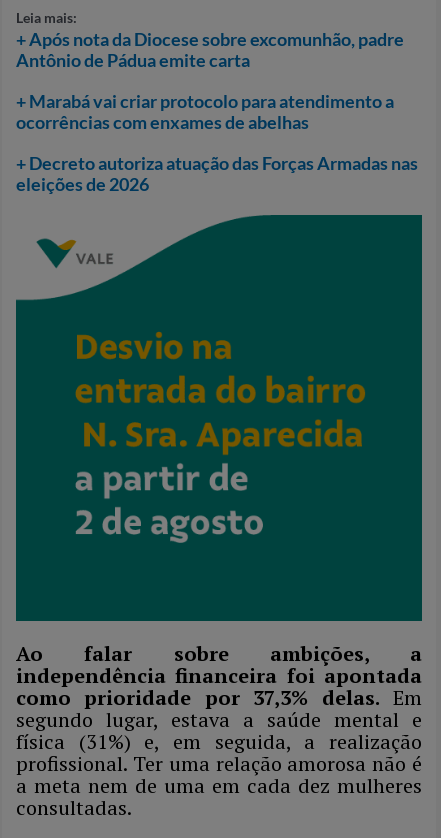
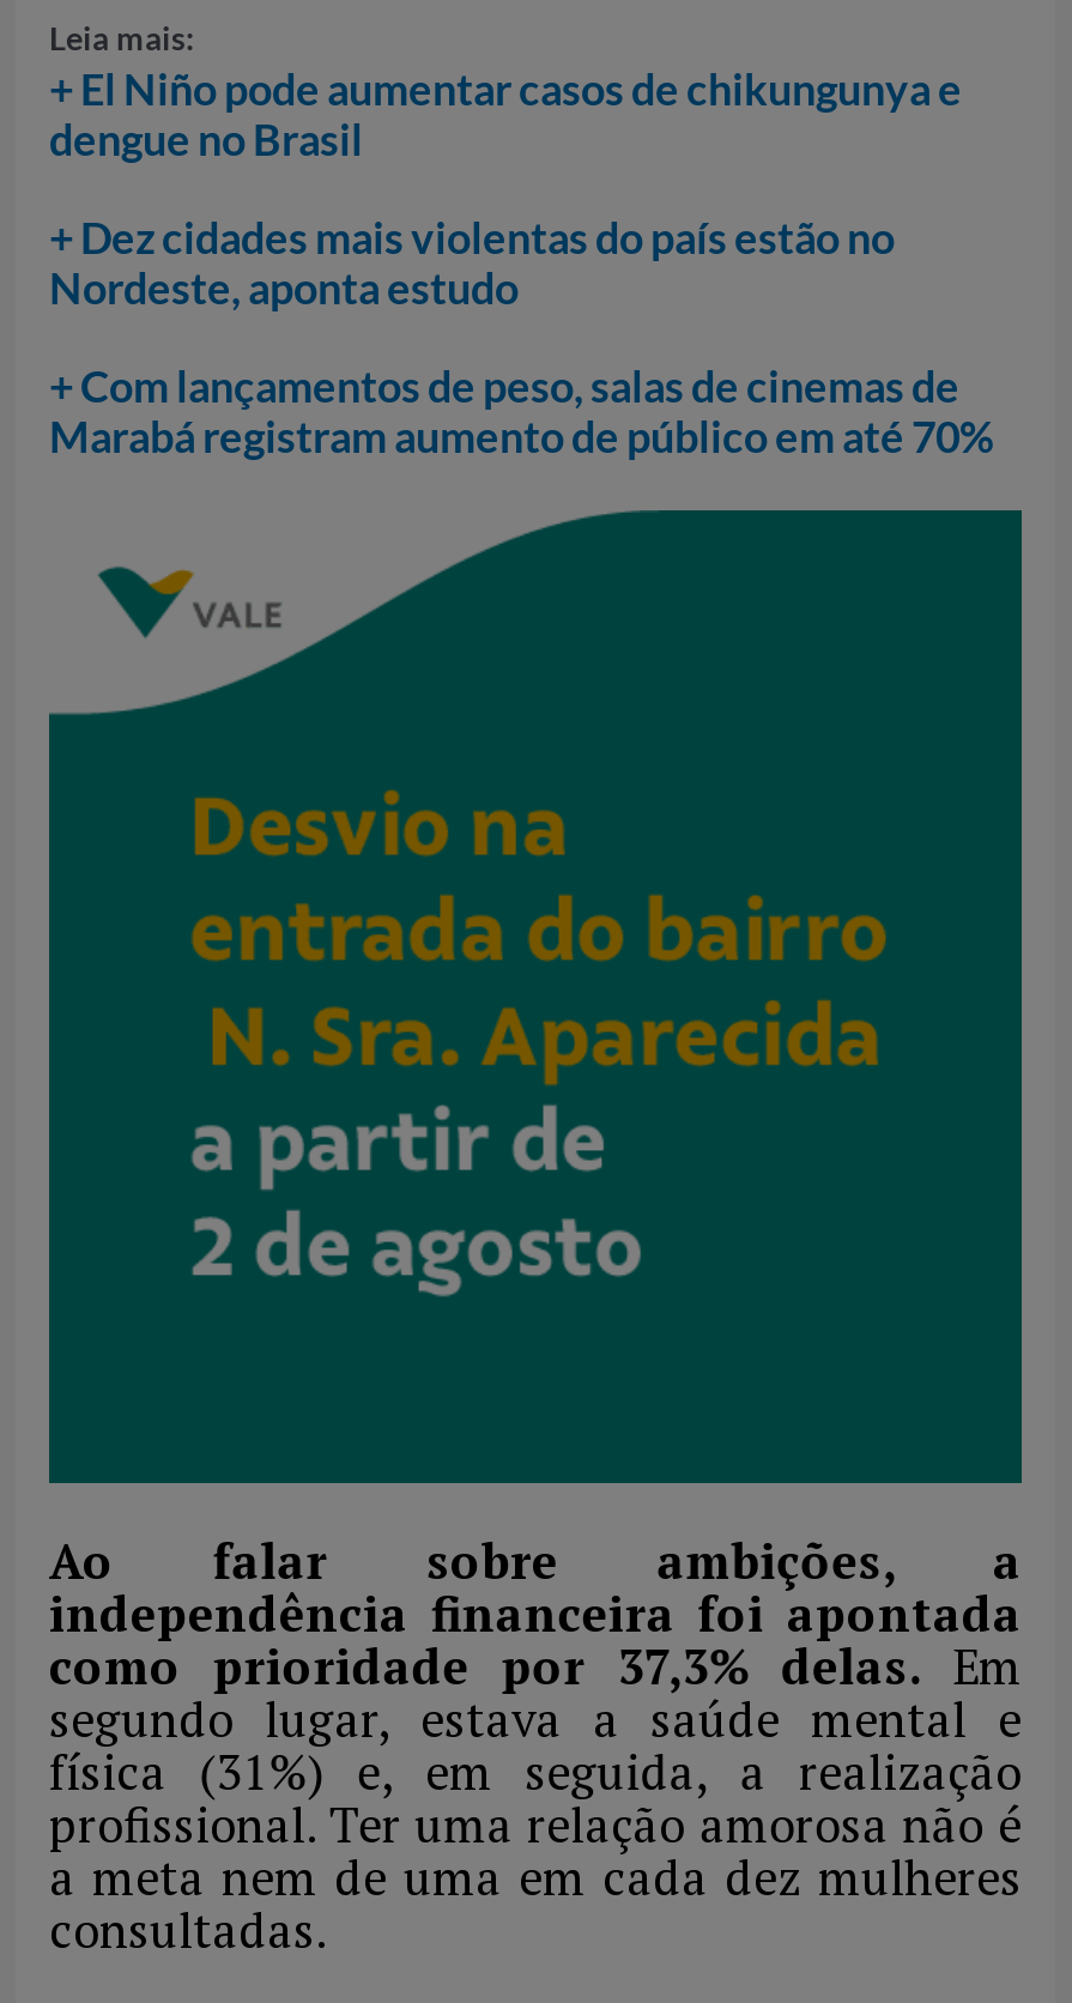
[16,28,404,71] + Após nota da Diocese sobre excomunhão, padre | Antônio de Pádua emite carta -> [49,62,962,165] + El Niño pode aumentar casos de chikungunya e | dengue no Brasil
[16,90,394,133] + Marabá vai criar protocolo para atendimento a | ocorrências com enxames de abelhas -> [49,211,895,314] + Dez cidades mais violentas do país estão no | Nordeste, aponta estudo
[16,152,418,195] + Decreto autoriza atuação das Forças Armadas nas | eleições de 2026 -> [49,359,993,462] + Com lançamentos de peso, salas de cinemas de | Marabá registram aumento de público em até 70%

